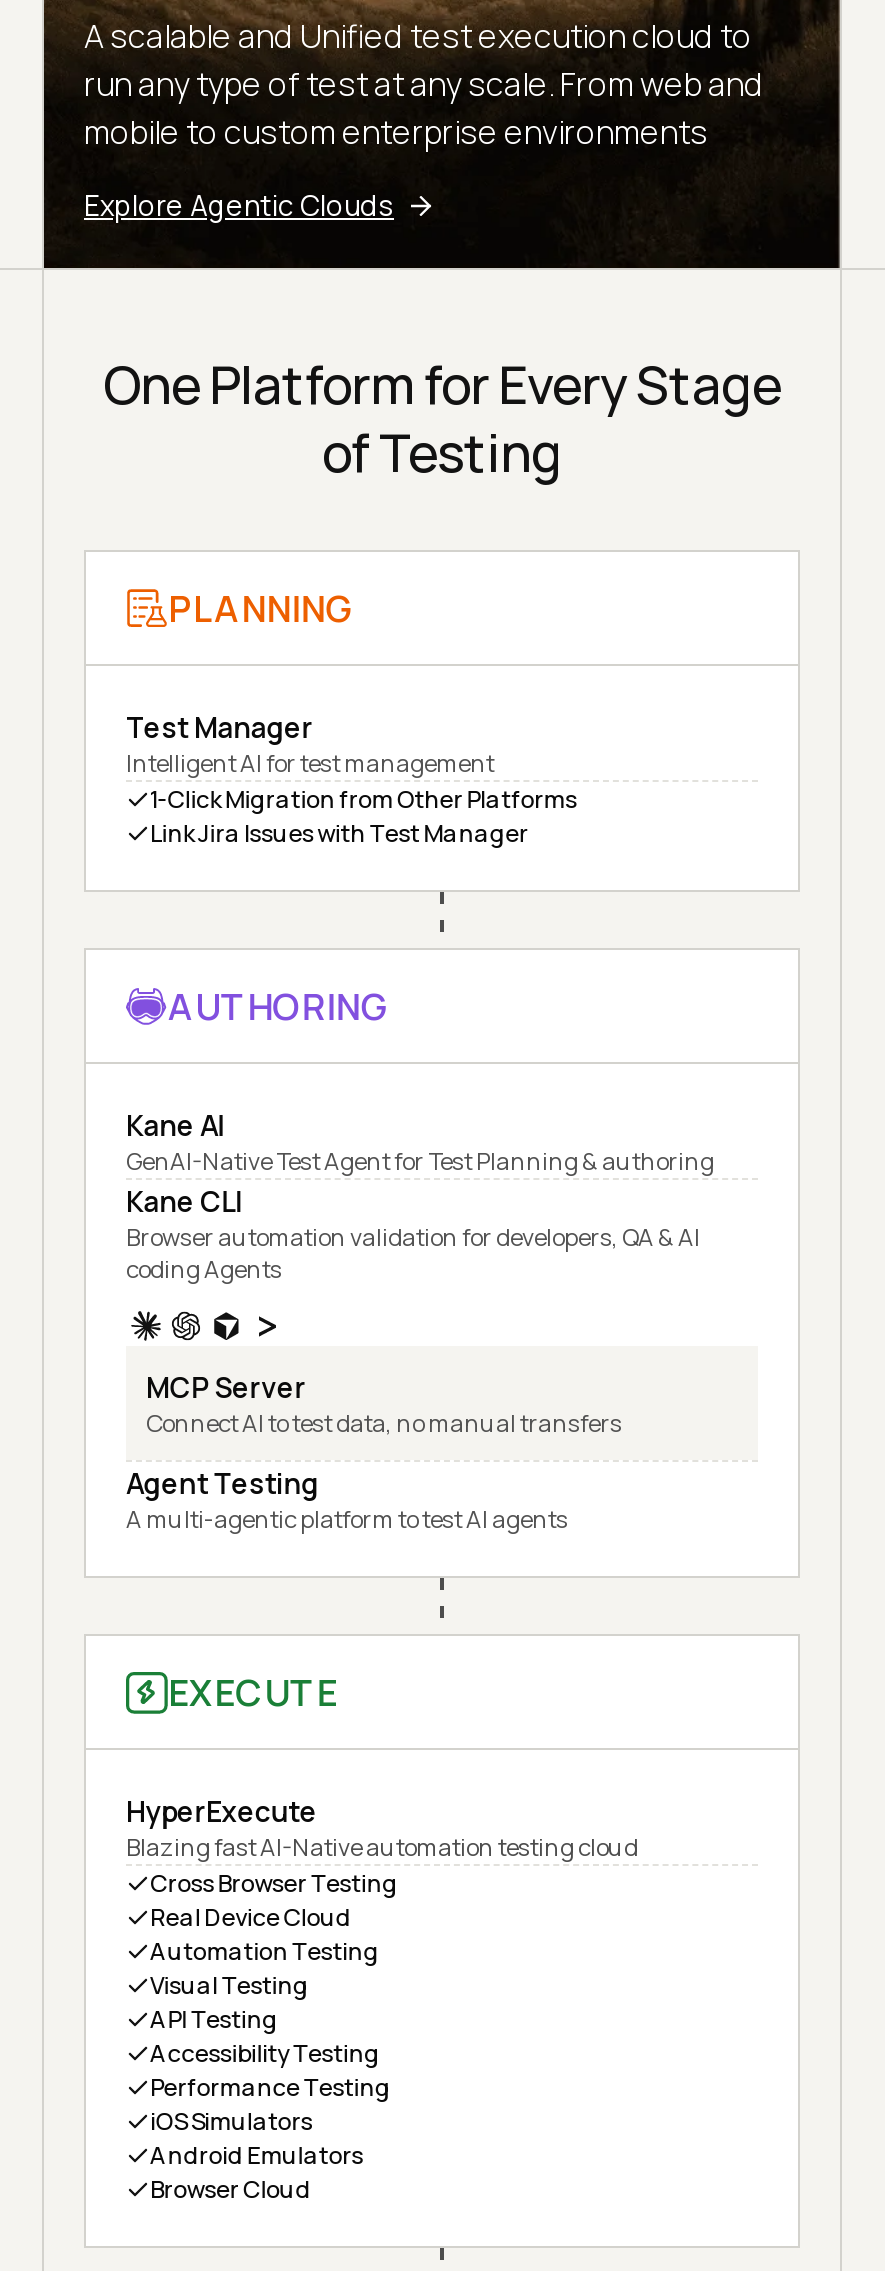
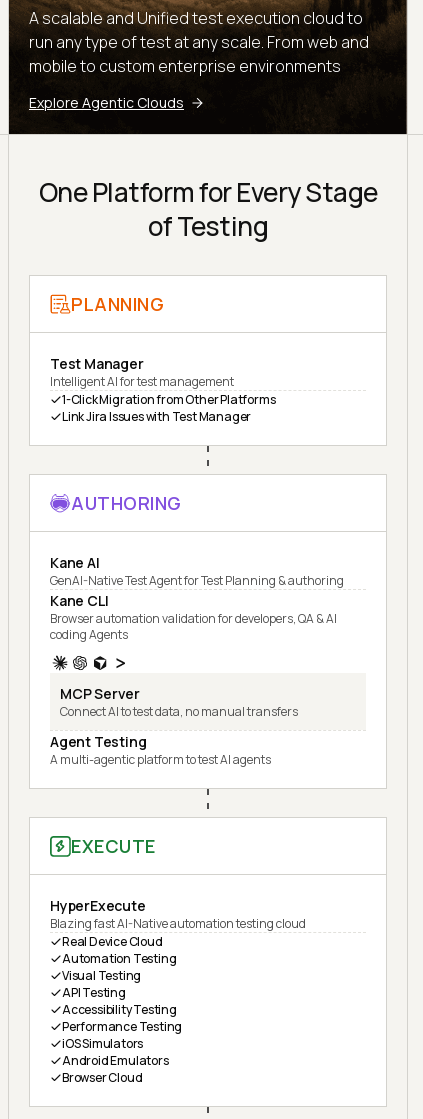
[150,1866,398,1900] Cross Browser Testing -> none

